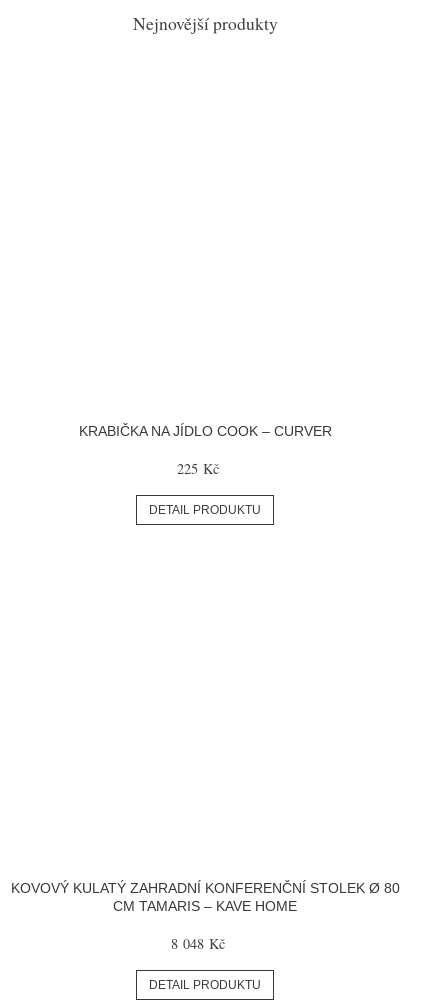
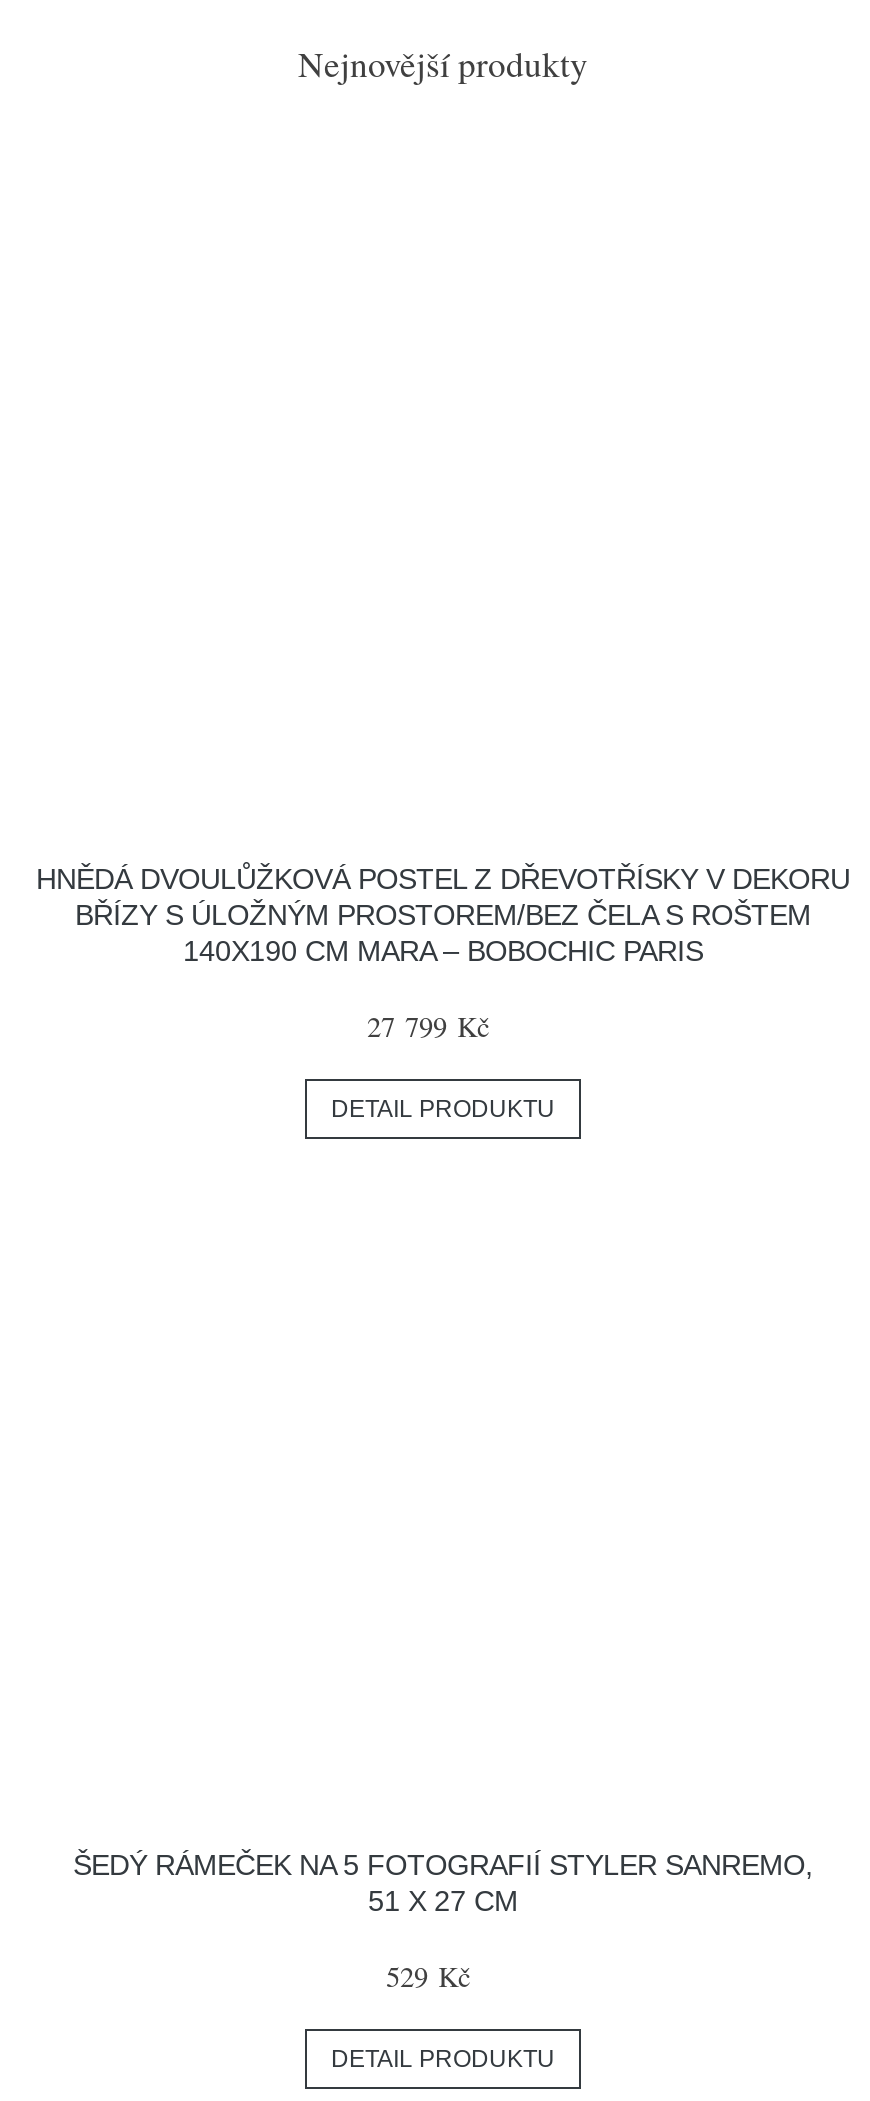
[78,423,331,439] KRABIČKA NA JÍDLO COOK – CURVER -> [36,862,850,966] HNĚDÁ DVOULŮŽKOVÁ POSTEL Z DŘEVOTŘÍSKY V DEKORU | BŘÍZY S ÚLOŽNÝM PROSTOREM/BEZ ČELA S ROŠTEM | 140X190 CM MARA – BOBOCHIC PARIS
[176,459,218,478] 225 Kč -> [367,1006,489,1044] 27 799 Kč
[10,880,399,914] KOVOVÝ KULATÝ ZAHRADNÍ KONFERENČNÍ STOLEK Ø 80 | CM TAMARIS – KAVE HOME -> [73,1849,813,1917] ŠEDÝ RÁMEČEK NA 5 FOTOGRAFIÍ STYLER SANREMO, | 51 X 27 CM
[170,934,224,953] 8 048 Kč -> [386,1957,470,1995] 529 Kč

